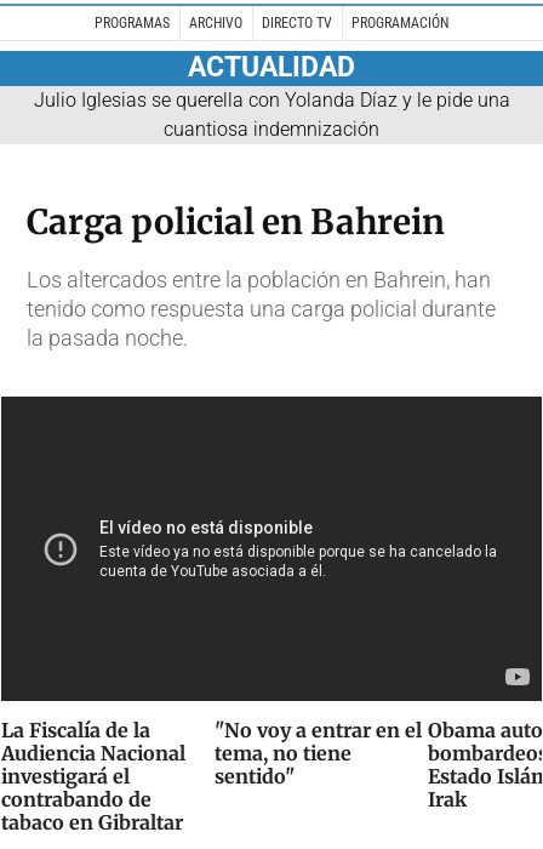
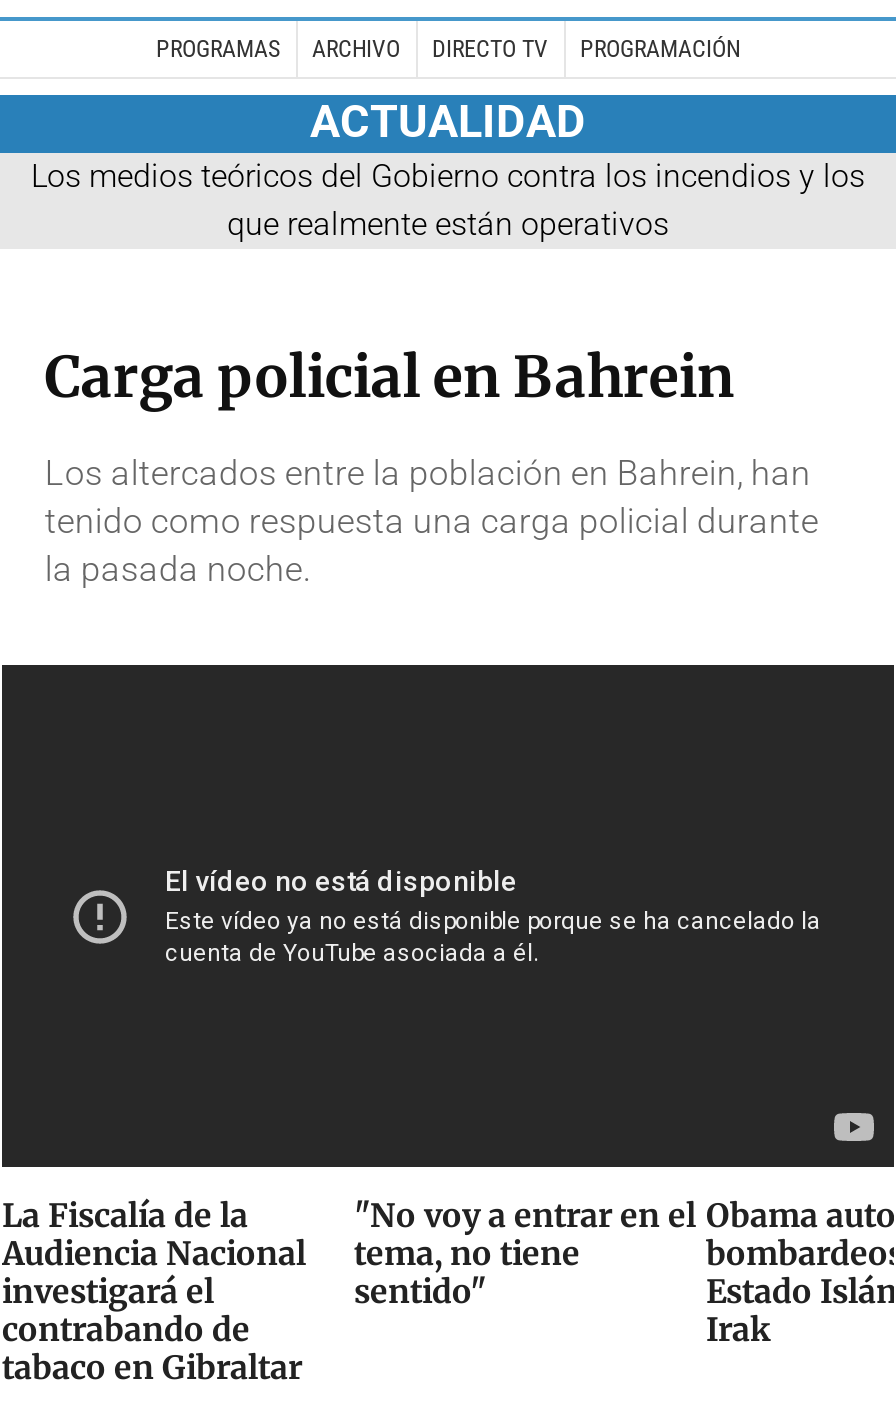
[33,88,510,140] Julio Iglesias se querella con Yolanda Díaz y le pide una | cuantiosa indemnización -> [31,156,865,242] Los medios teóricos del Gobierno contra los incendios y los | que realmente están operativos

